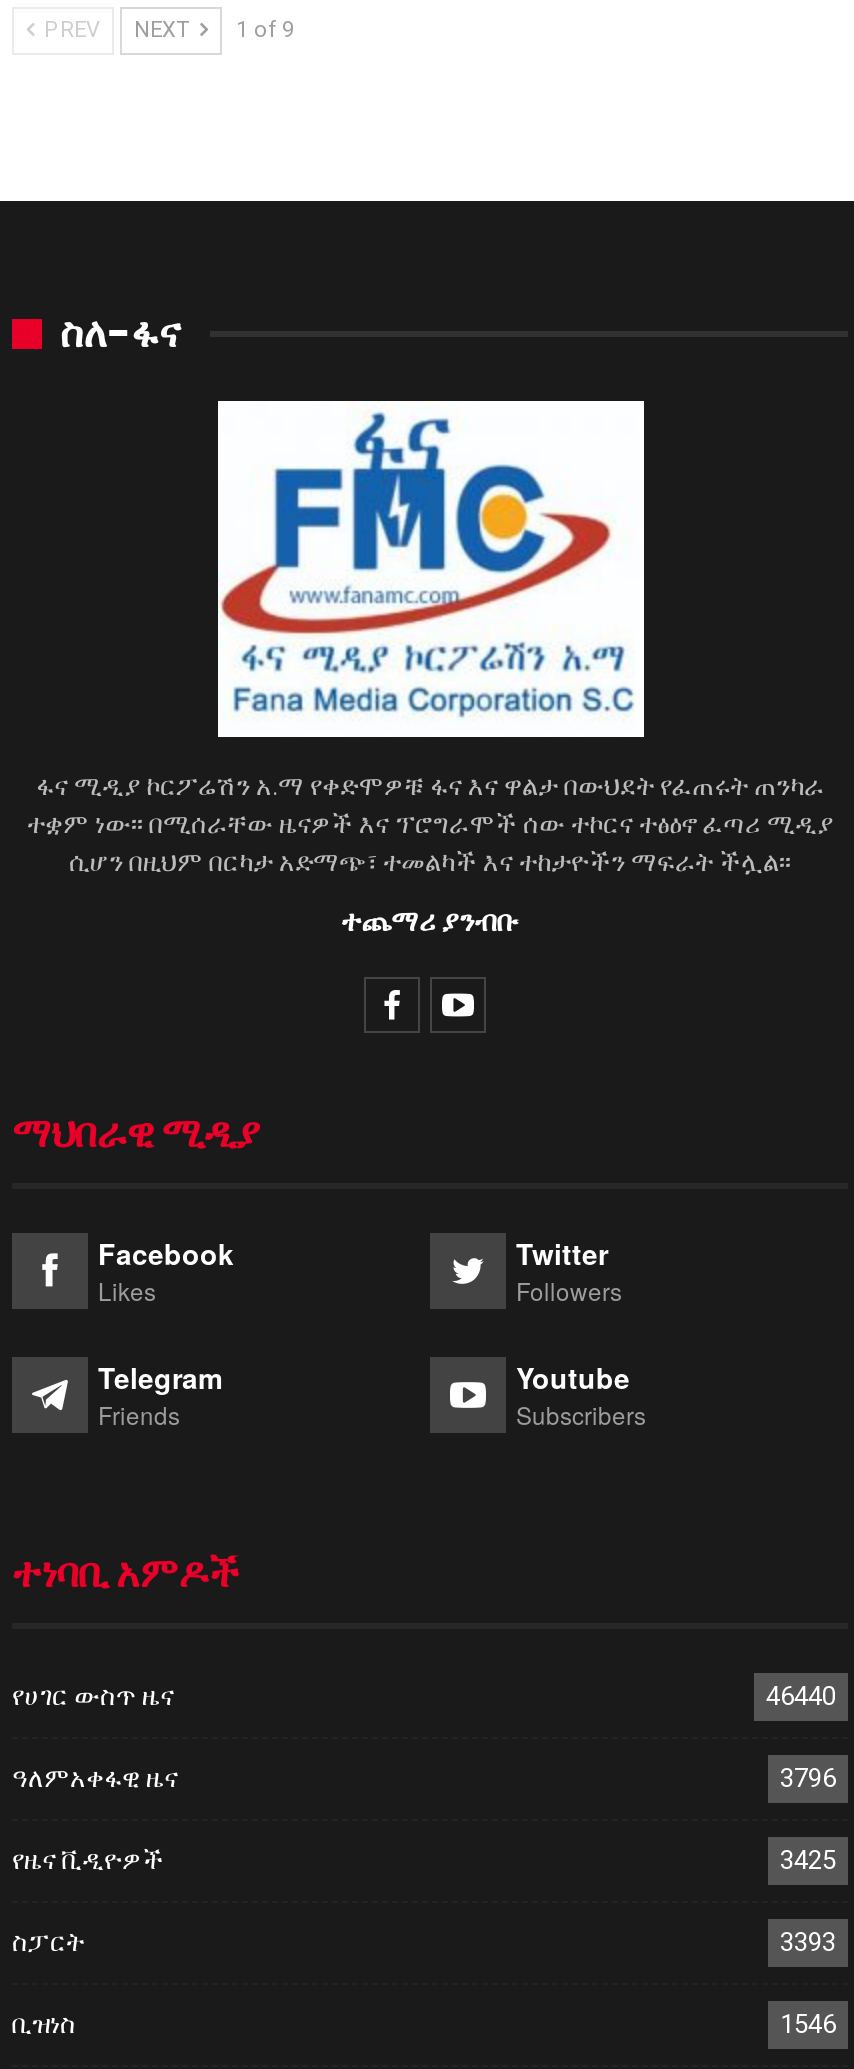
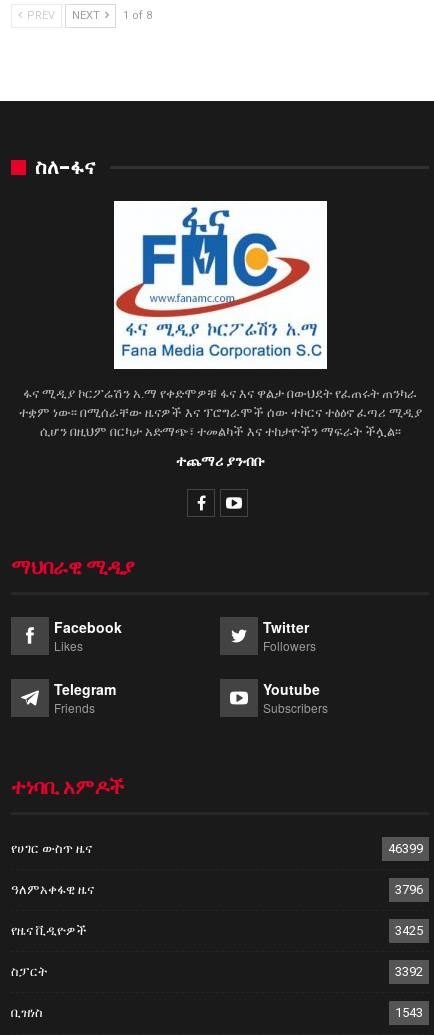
[38,17,294,43] PREV NEXT 1 of 9 -> [24,9,152,22] PREV NEXT 1 of 8
[766,1681,836,1711] 46440 -> [388,841,423,856] 46399
[780,1927,836,1957] 3393 -> [395,964,423,979] 3392
[780,2009,836,2039] 1546 -> [395,1005,423,1020] 1543

